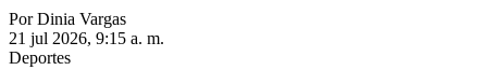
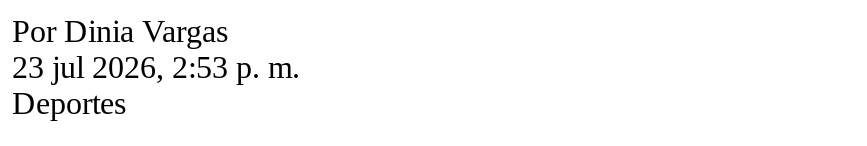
[9,30,164,48] 21 jul 2026, 9:15 a. m. -> [12,50,300,84] 23 jul 2026, 2:53 p. m.

